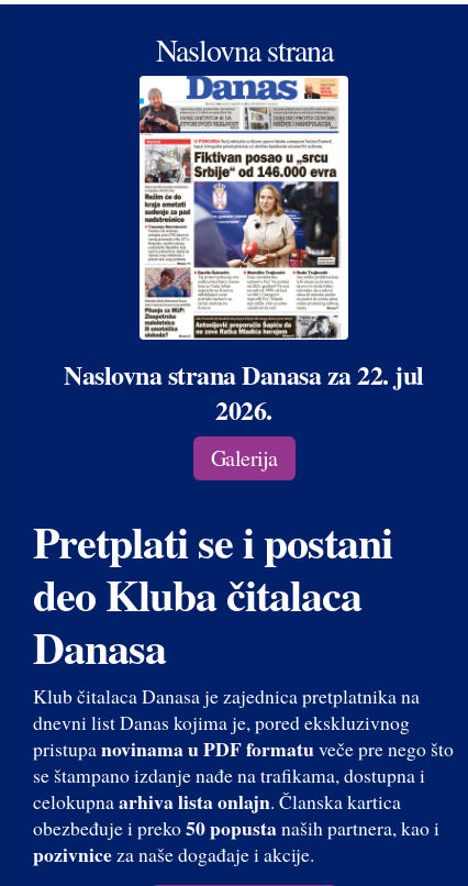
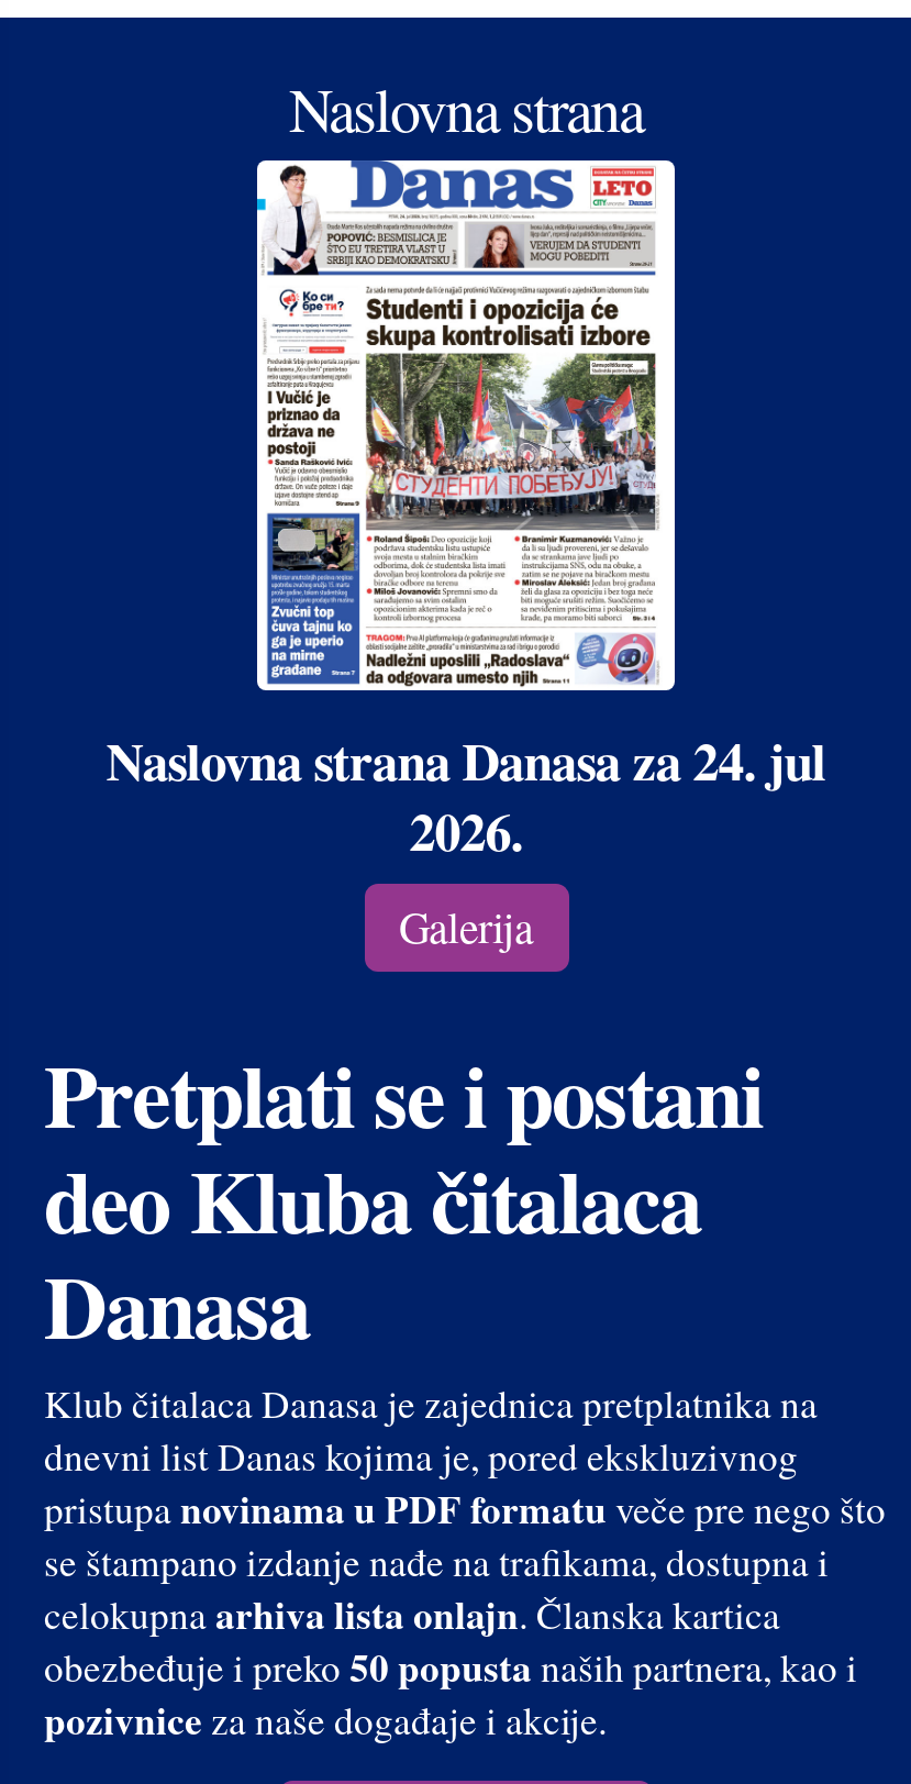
[64,77,424,393] [image] | Naslovna strana Danasa za 22. jul -> [106,163,826,798] [image] | Naslovna strana Danasa za 24. jul

